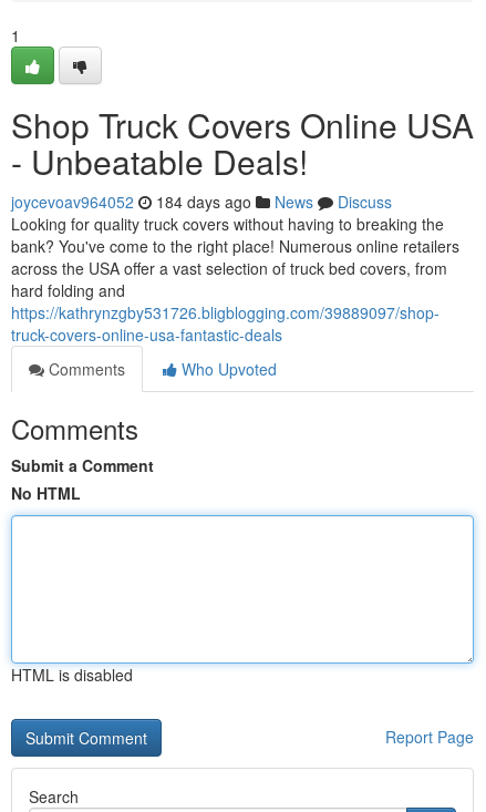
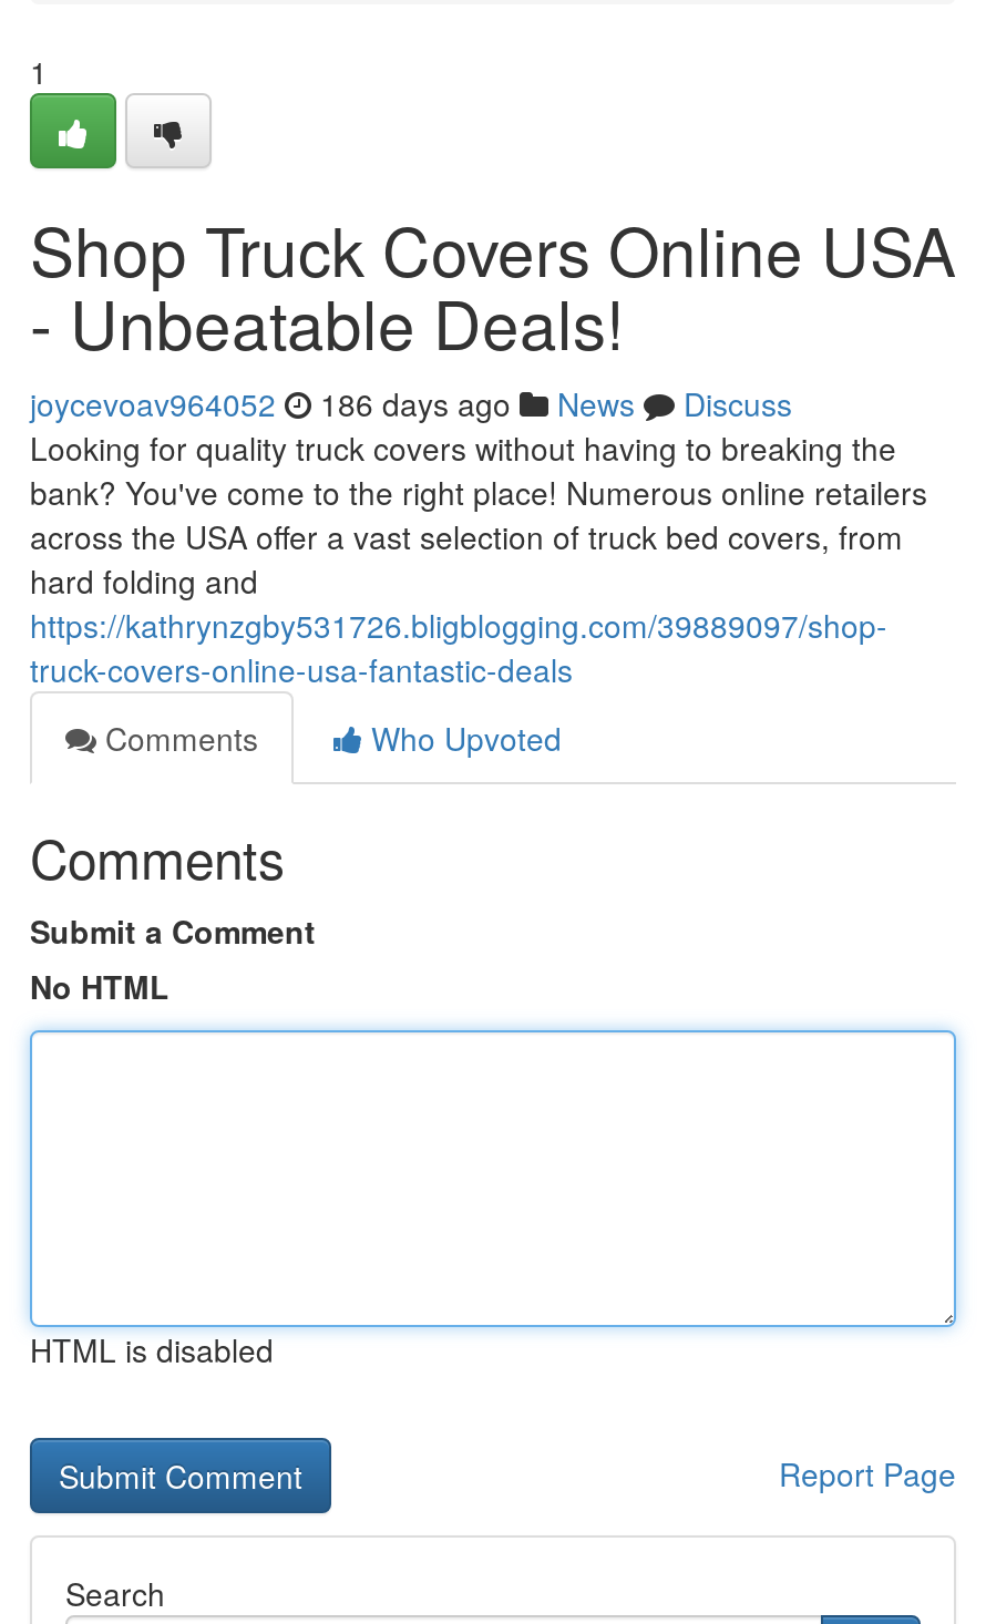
[11,191,392,213] joycevoav964052 184 days ago News Discuss -> [30,381,792,425] joycevoav964052 186 days ago News Discuss

